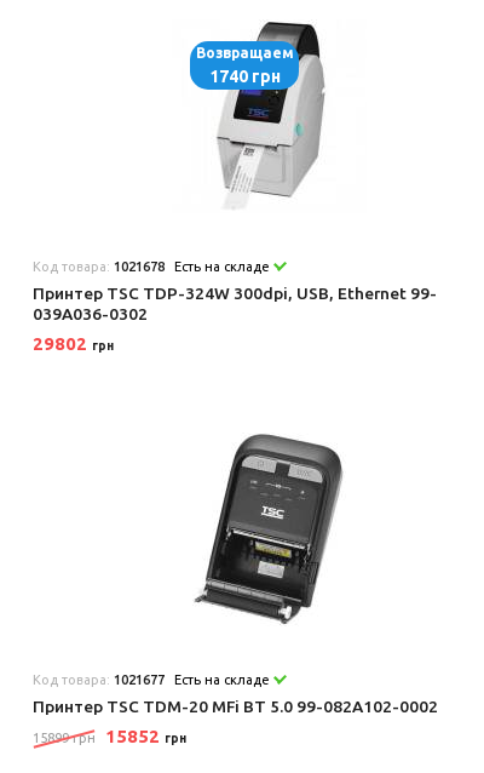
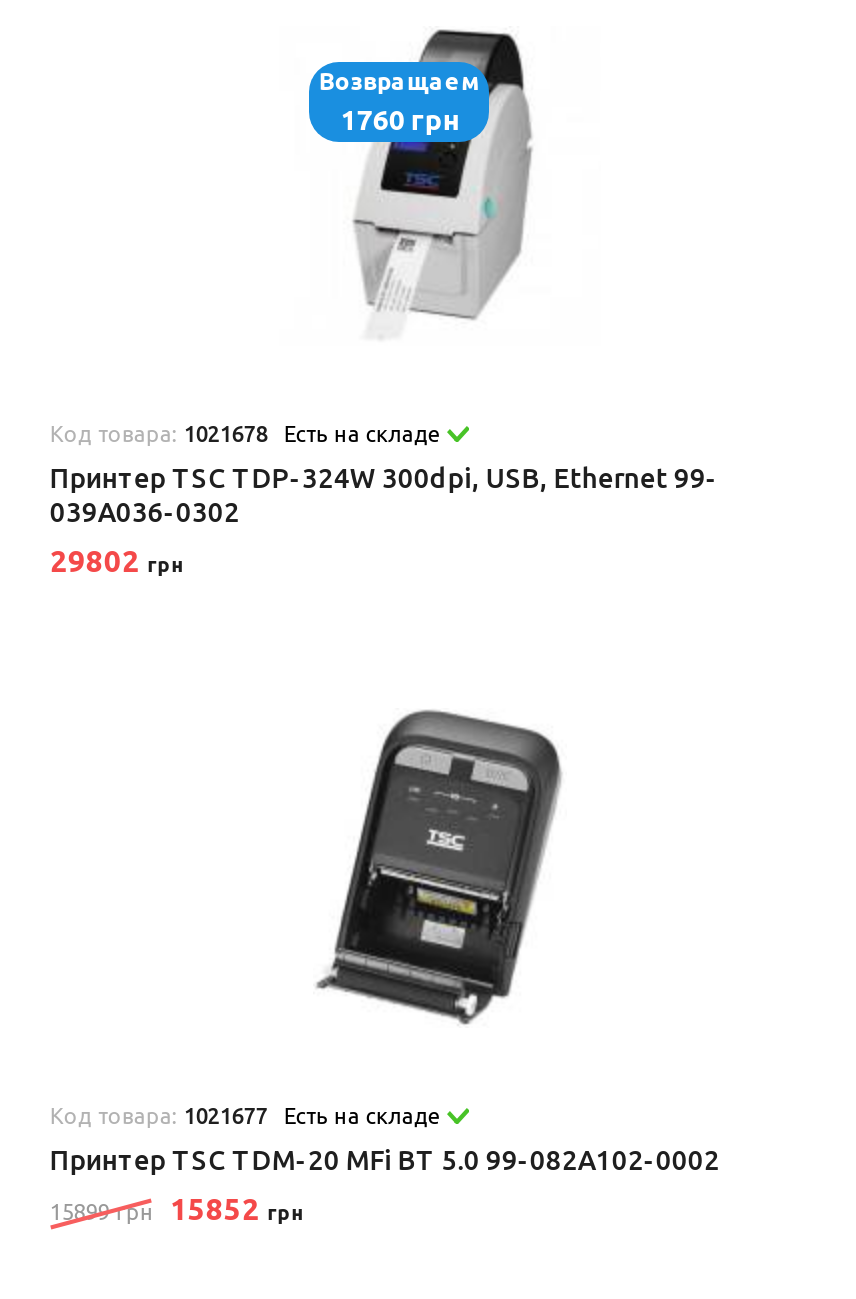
[209,67,281,86] 1740 грн -> [341,104,459,136] 1760 грн

